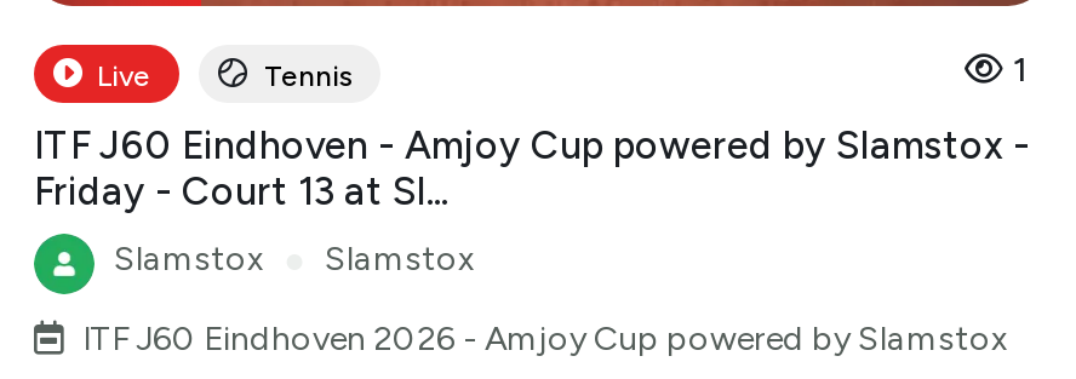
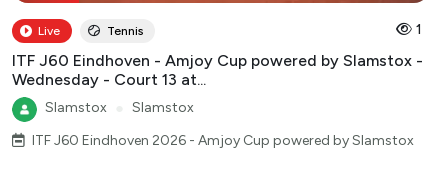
[34,169,448,215] Friday - Court 13 at Sl... -> [12,70,206,89] Wednesday - Court 13 at...

